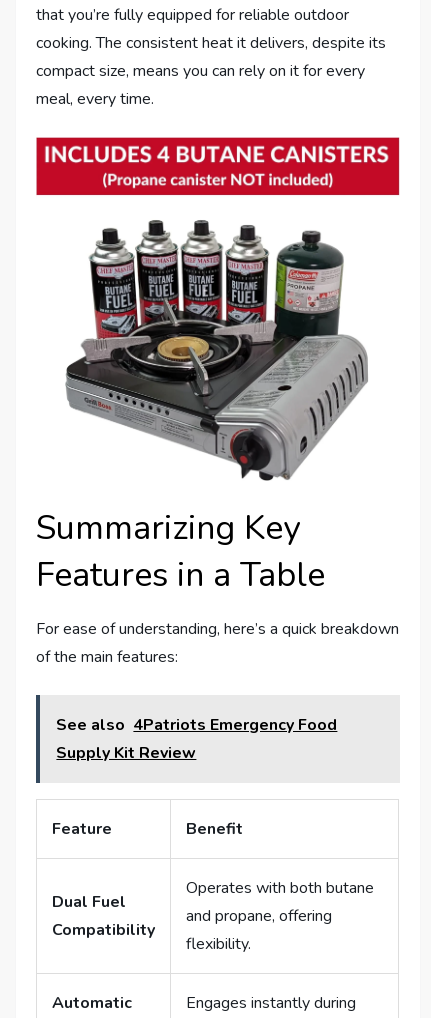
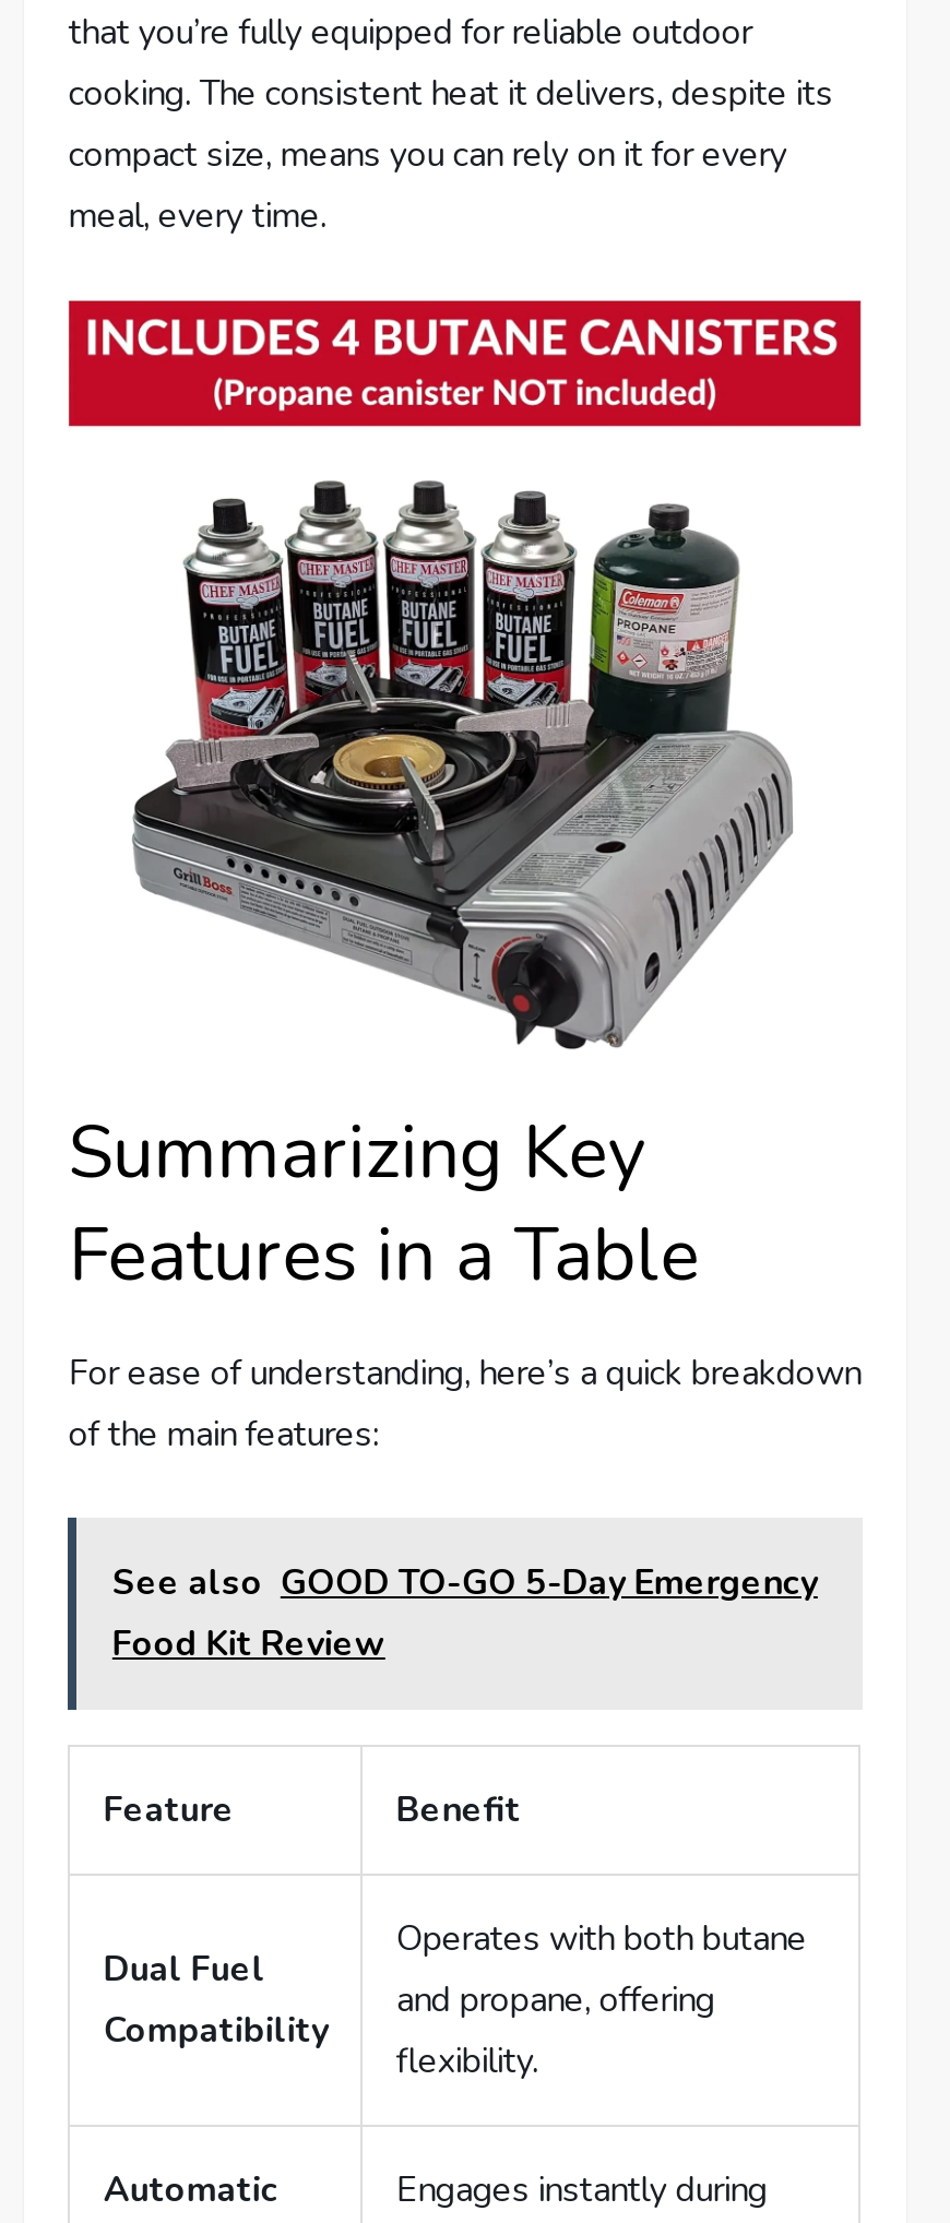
[56,714,337,764] See also 4Patriots Emergency Food | Supply Kit Review -> [112,1560,818,1669] See also GOOD TO-GO 5-Day Emergency | Food Kit Review

